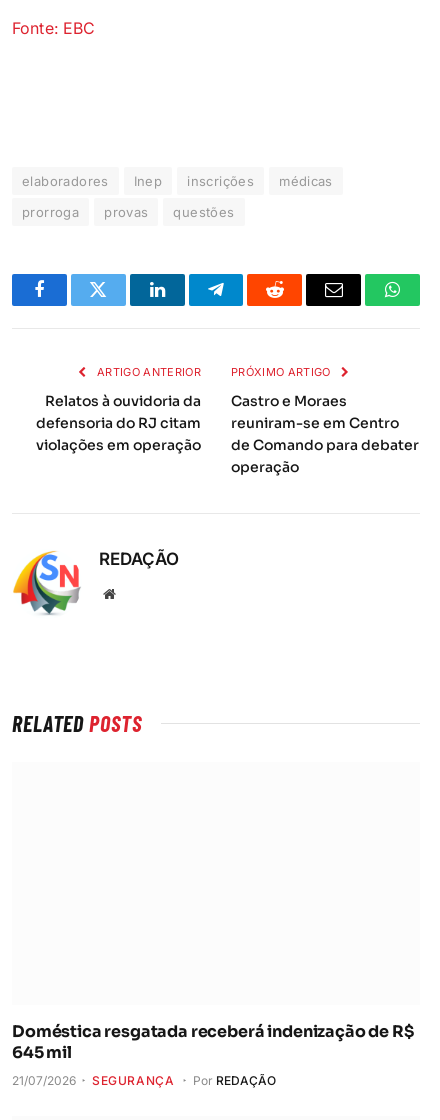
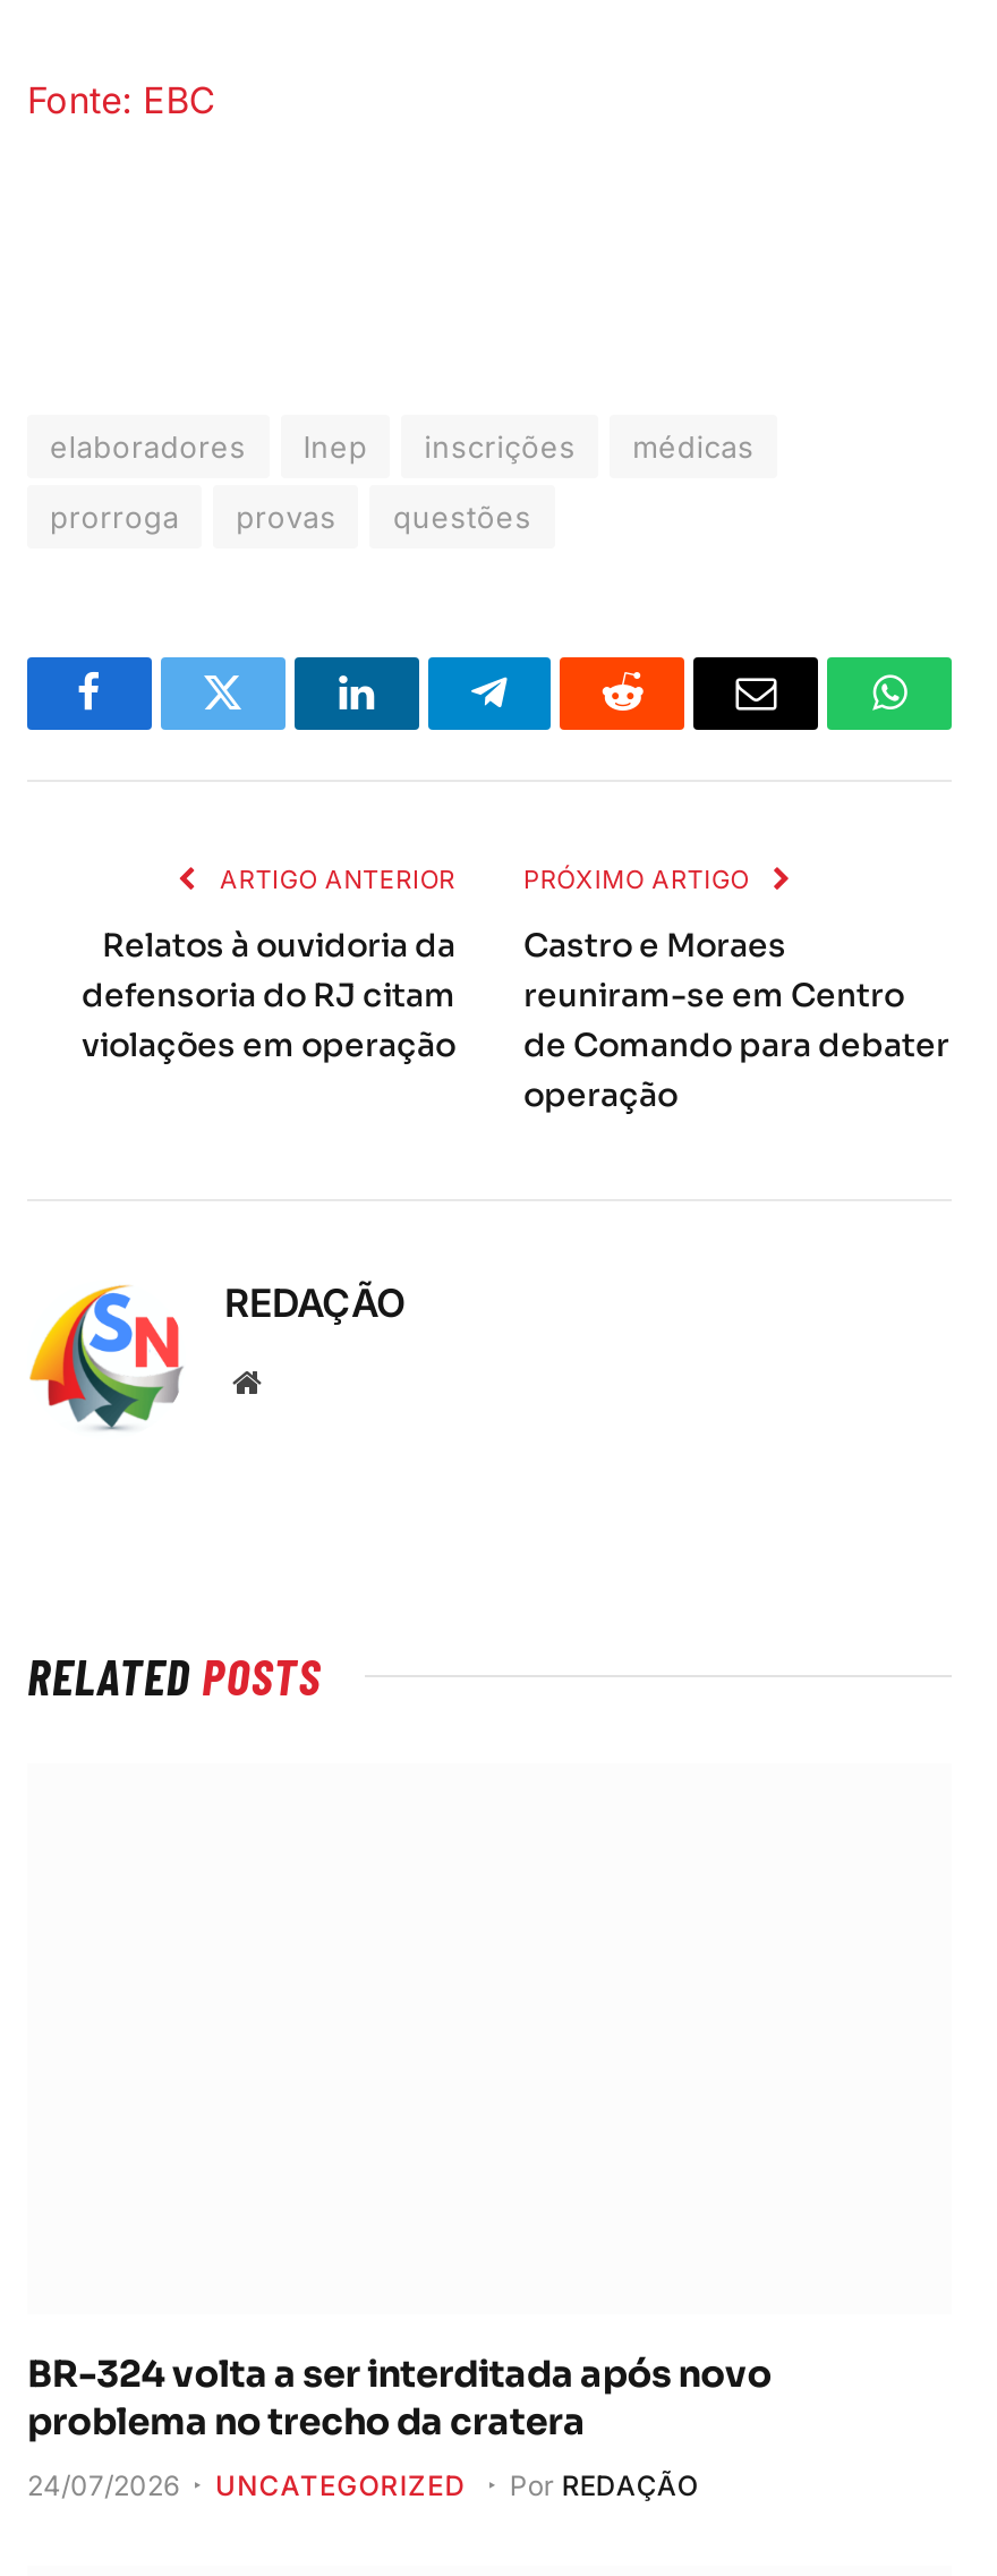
[12,1021,414,1063] Doméstica resgatada receberá indenização de R$ | 645 mil -> [27,2351,772,2446] BR-324 volta a ser interditada após novo | problema no trecho da cratera
[12,1073,174,1088] 21/07/2026 | SEGURANÇA -> [27,2469,466,2503] 24/07/2026 | UNCATEGORIZED

